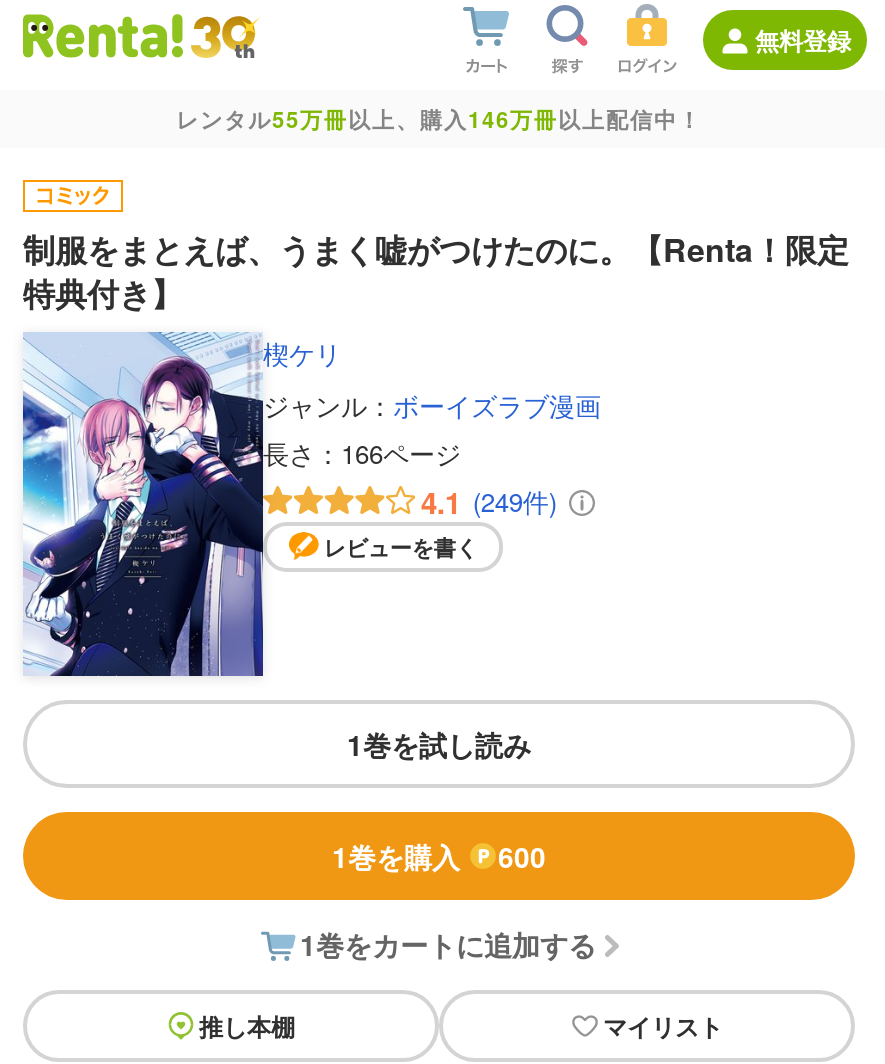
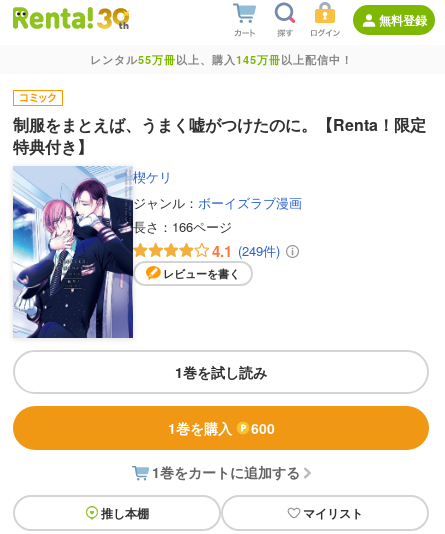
[176,104,702,134] レンタル55万冊以上、購入146万冊以上配信中！ -> [89,52,352,67] レンタル55万冊以上、購入145万冊以上配信中！

